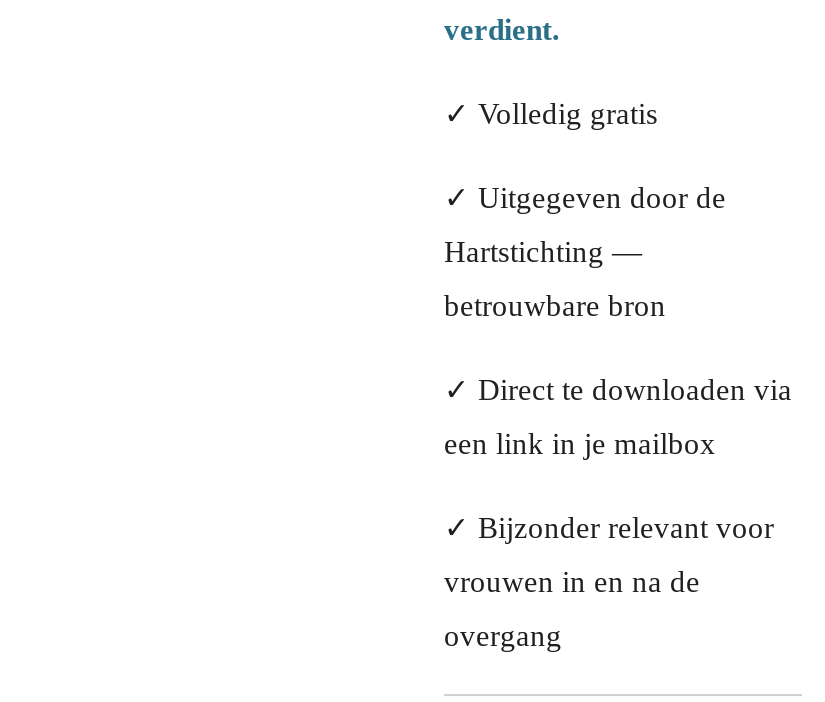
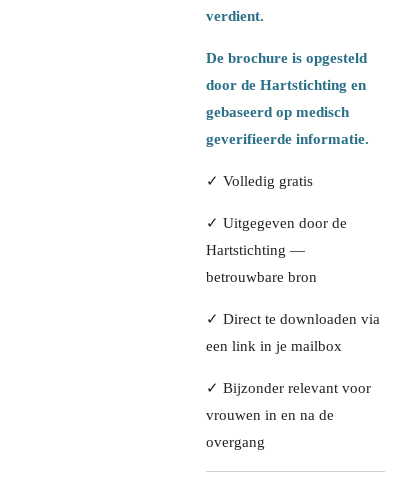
none -> [206,50,369,147] De brochure is opgesteld | door de Hartstichting en | gebaseerd op medisch | geverifieerde informatie.

